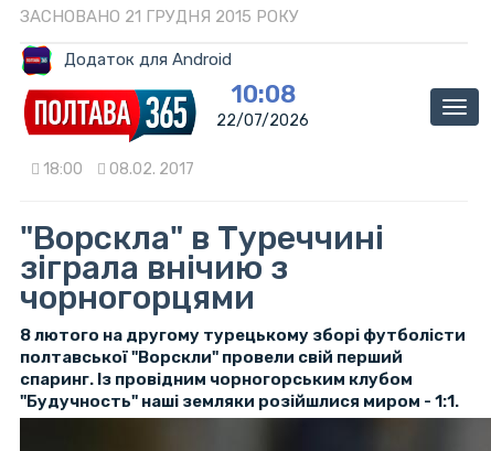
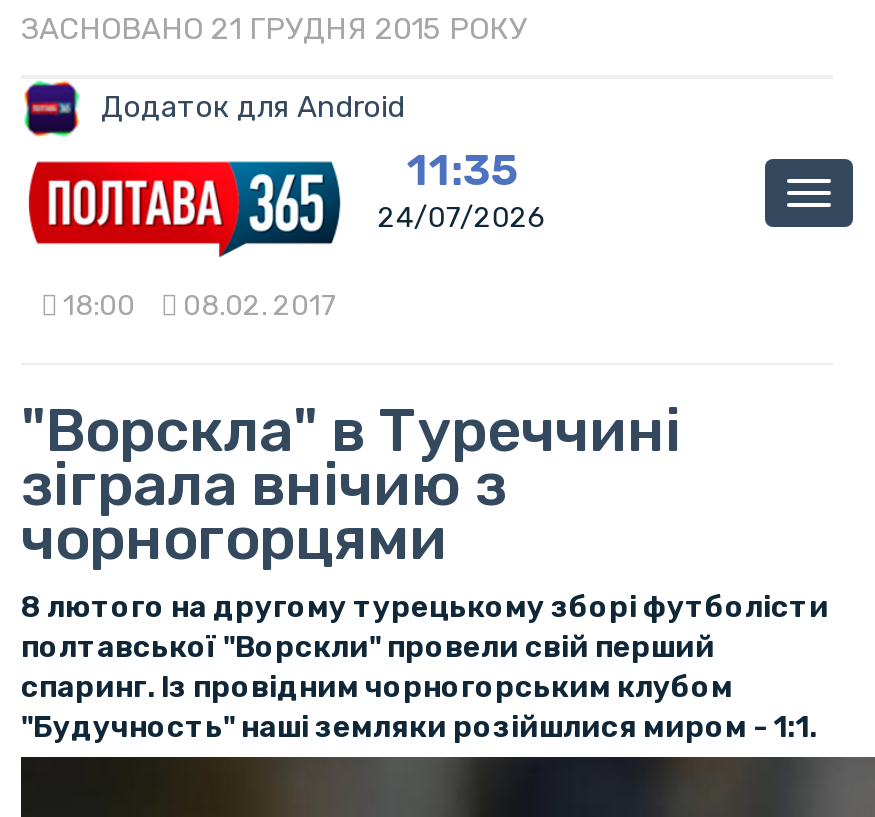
[230,79,295,109] 10:08 -> [407,143,517,197] 11:35
[217,111,309,130] 22/07/2026 -> [378,201,546,235] 24/07/2026

